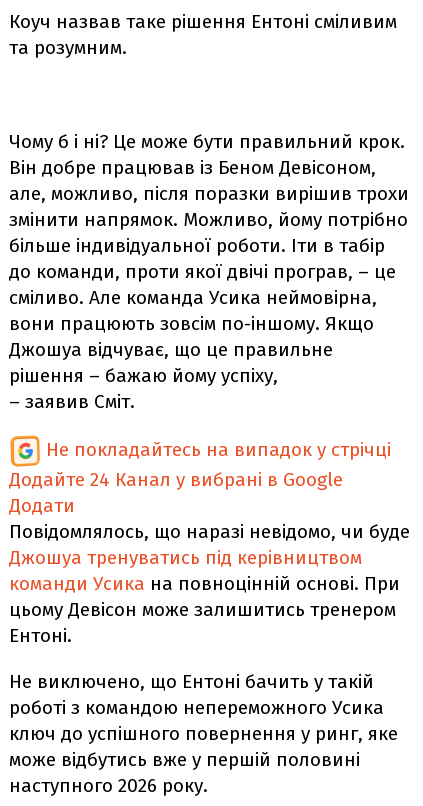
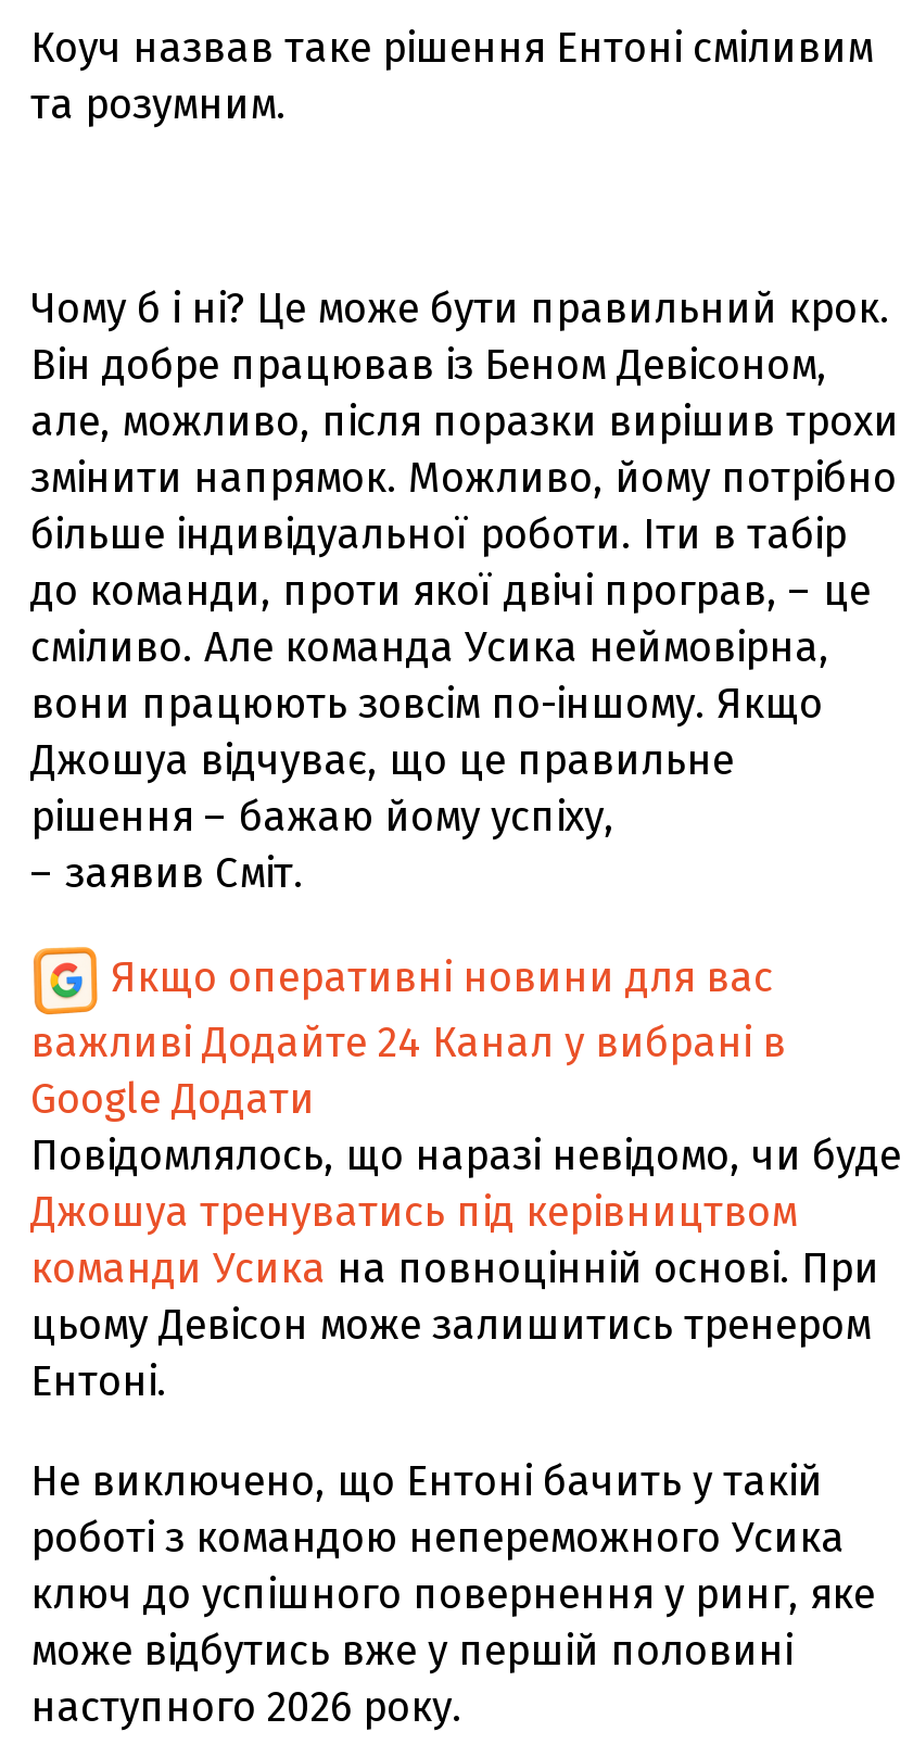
[9,438,391,517] Не покладайтесь на випадок у стрічці | Додайте 24 Канал у вибрані в Google | Додати -> [30,951,786,1123] Якщо оперативні новини для вас | важливі Додайте 24 Канал у вибрані в | Google Додати

